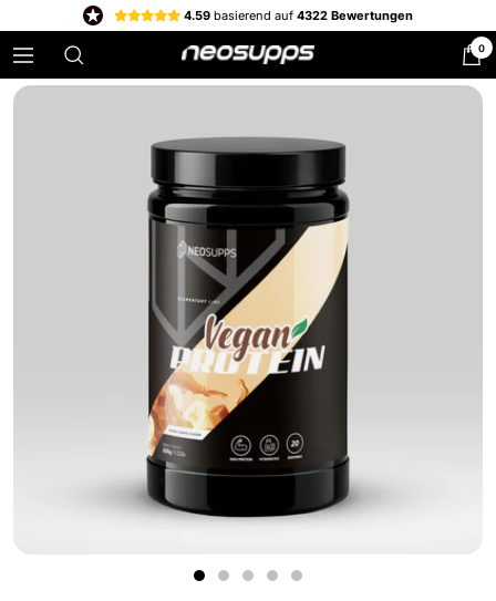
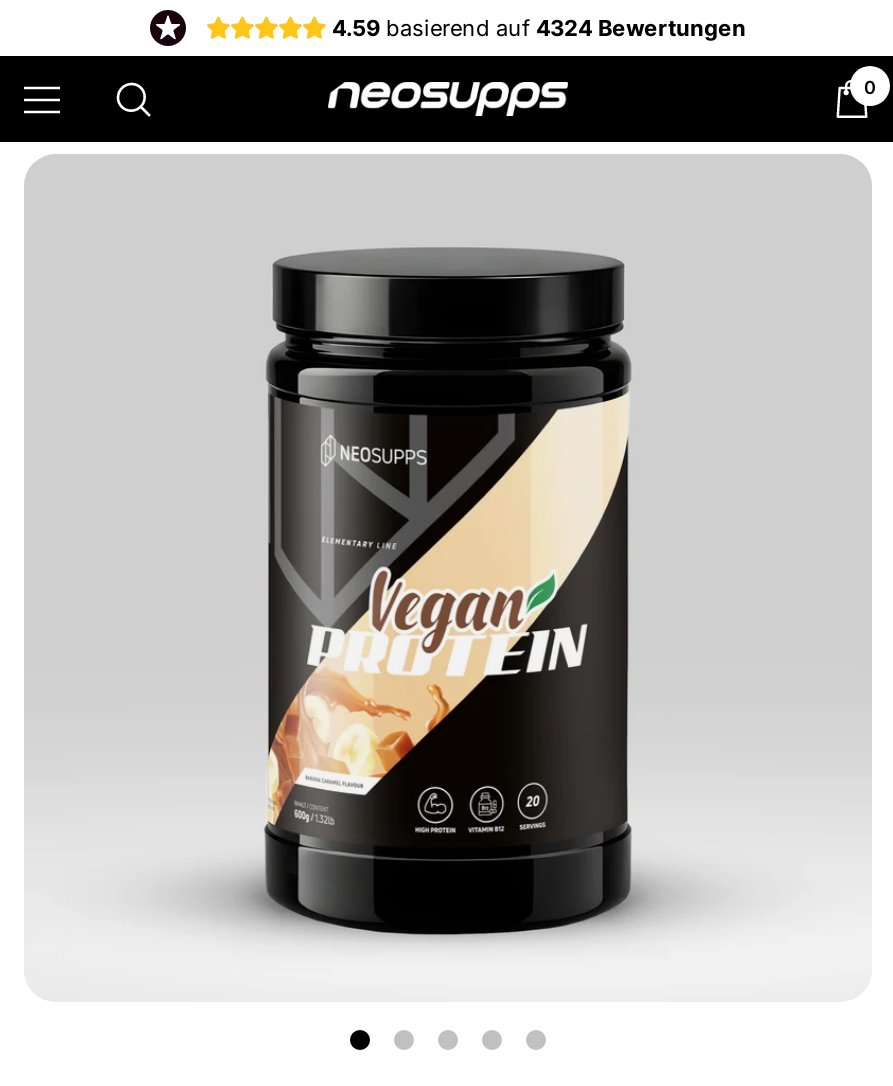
[184,8,413,23] 4.59 basierend auf 4322 Bewertungen -> [332,14,746,42] 4.59 basierend auf 4324 Bewertungen

